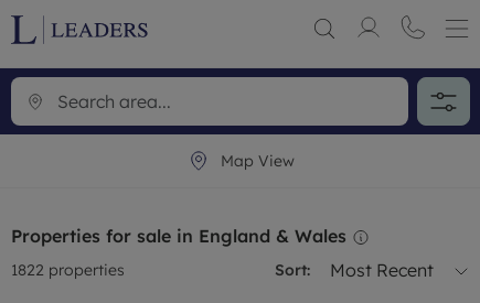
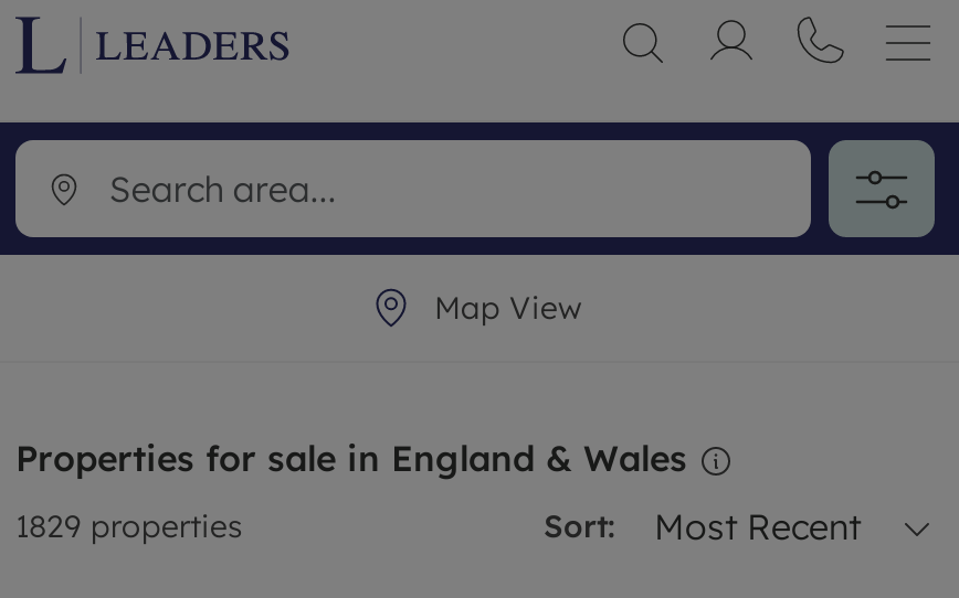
[11,260,125,280] 1822 properties -> [15,506,243,546] 1829 properties

